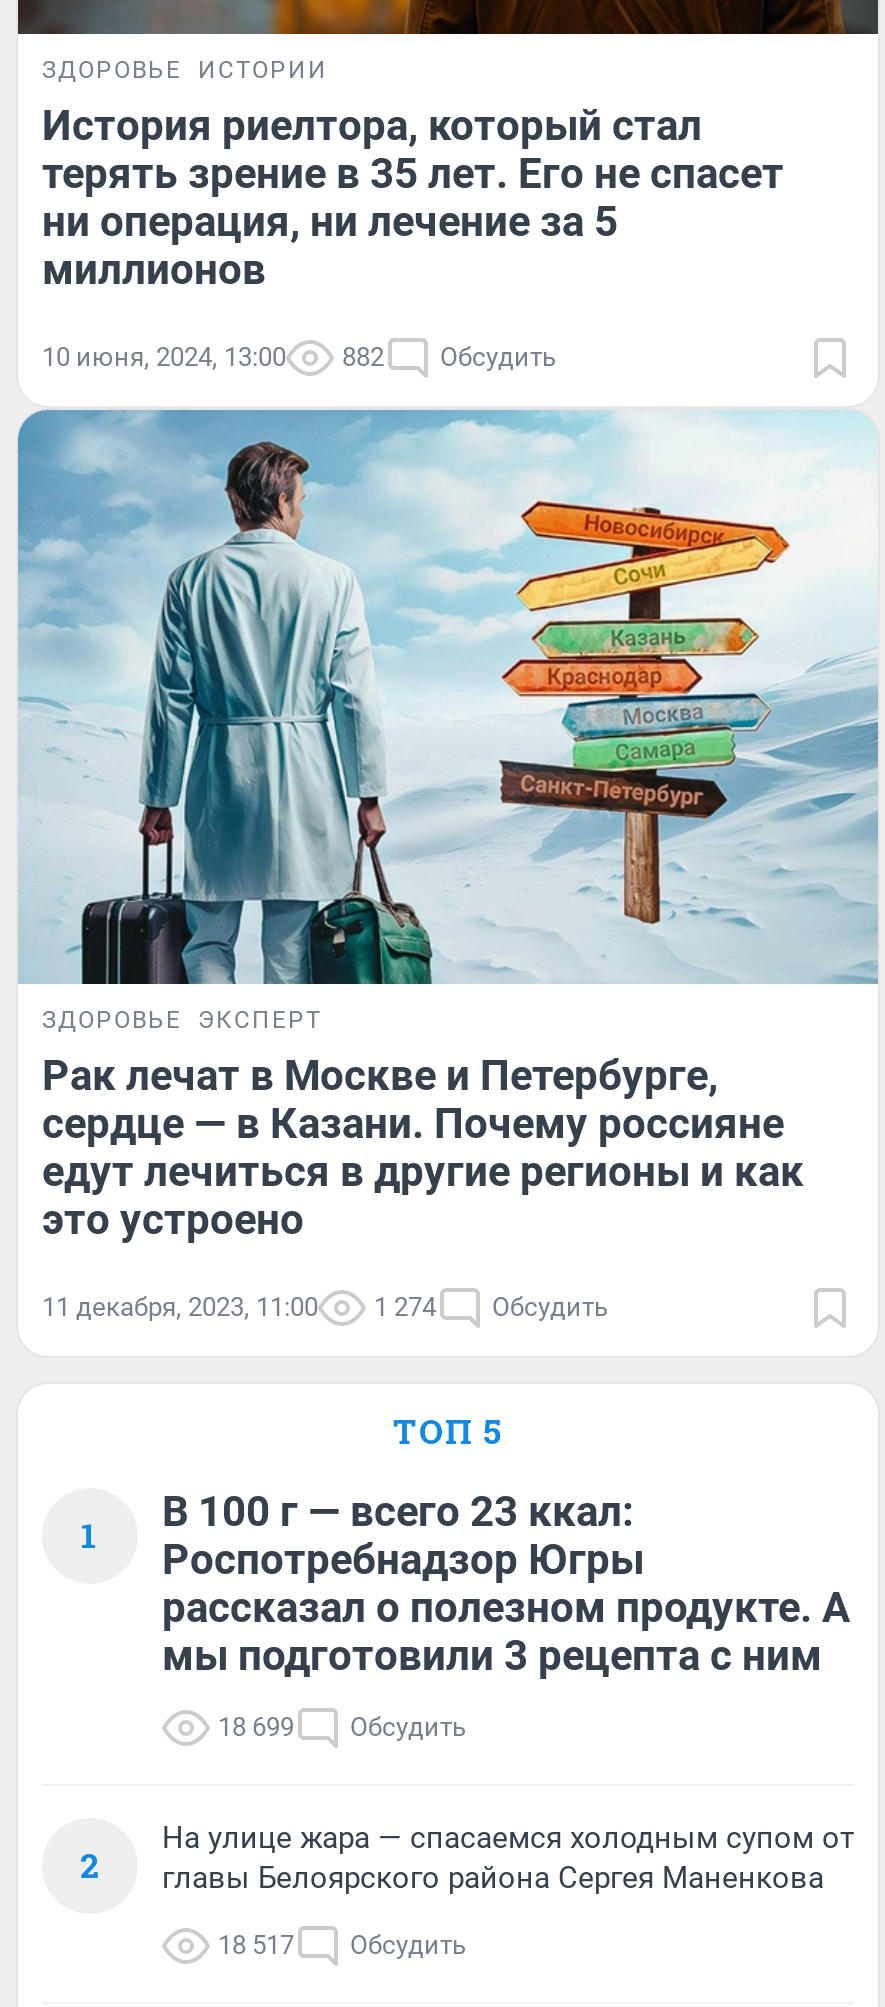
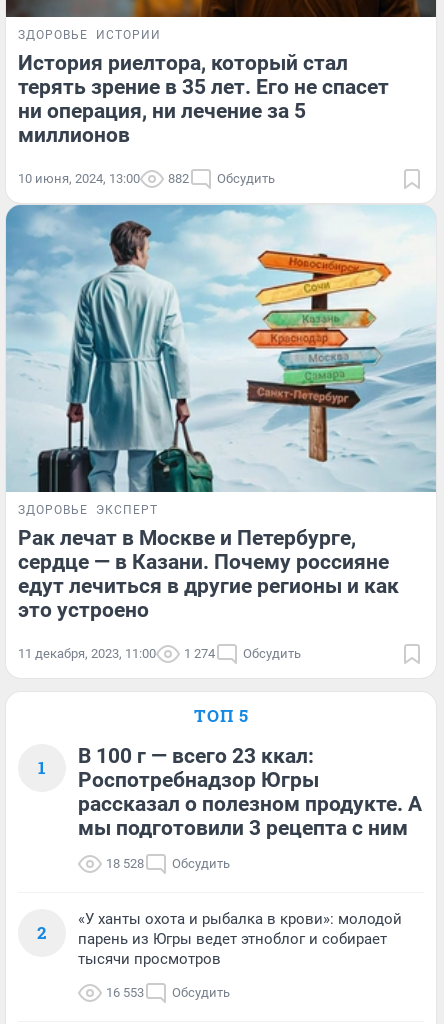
[218,1711,466,1741] 18 699 Обсудить -> [106,856,230,871] 18 528 Обсудить
[162,1819,854,1895] На улице жара — спасаемся холодным супом от | главы Белоярского района Сергея Маненкова -> [78,910,402,968] «У ханты охота и рыбалка в крови»: молодой | парень из Югры ведет этноблог и собирает | тысячи просмотров
[218,1929,466,1959] 18 517 Обсудить -> [106,985,230,1000] 16 553 Обсудить

